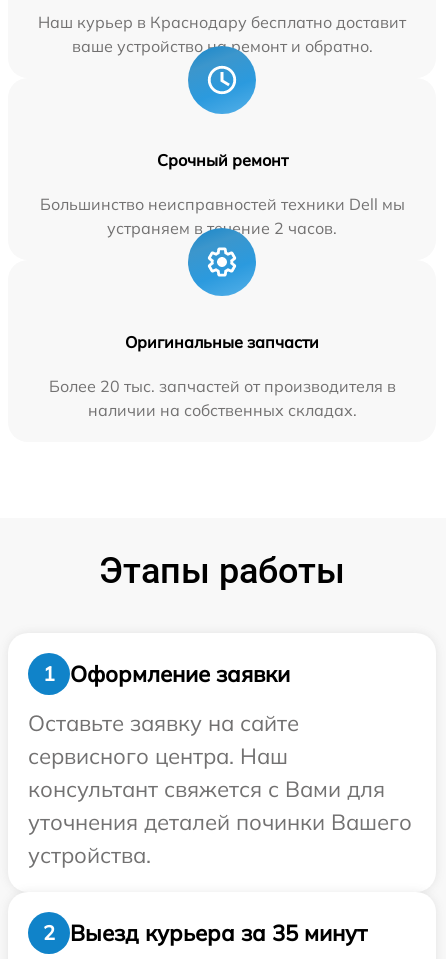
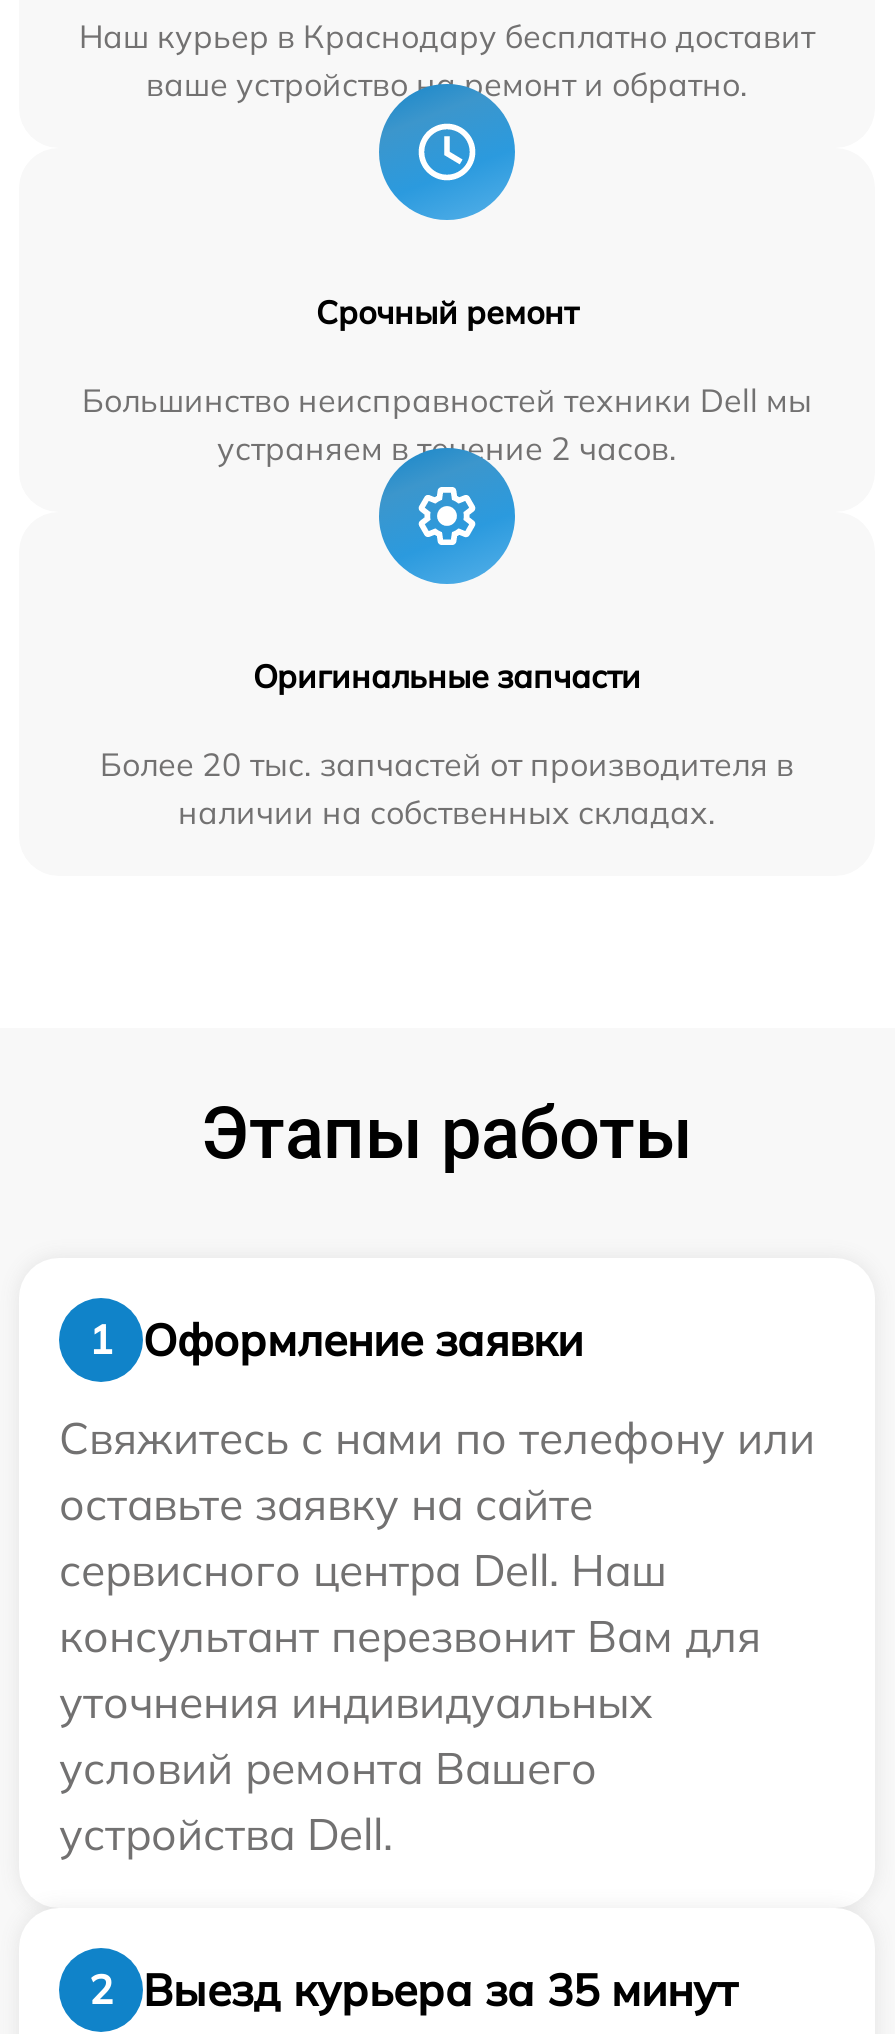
[28,709,412,869] Оставьте заявку на сайте | сервисного центра. Наш | консультант свяжется с Вами для | уточнения деталей починки Вашего | устройства. -> [59,1411,815,1863] Свяжитесь с нами по телефону или | оставьте заявку на сайте | сервисного центра Dell. Наш | консультант перезвонит Вам для | уточнения индивидуальных | условий ремонта Вашего | устройства Dell.

